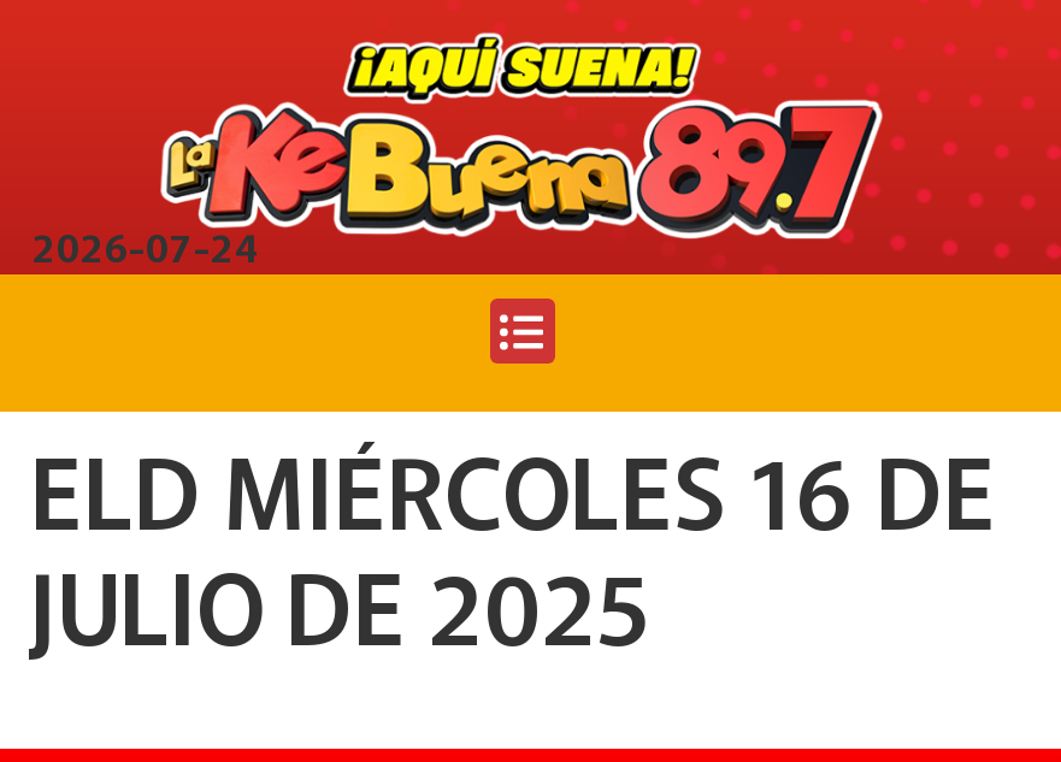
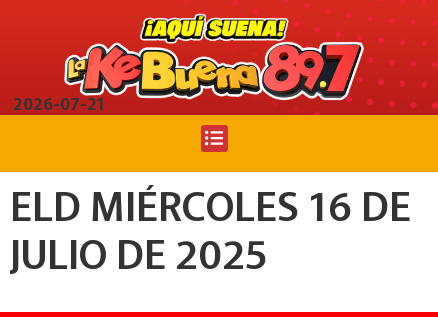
[33,218,259,275] 2026-07-24 -> [13,91,105,115] 2026-07-21

